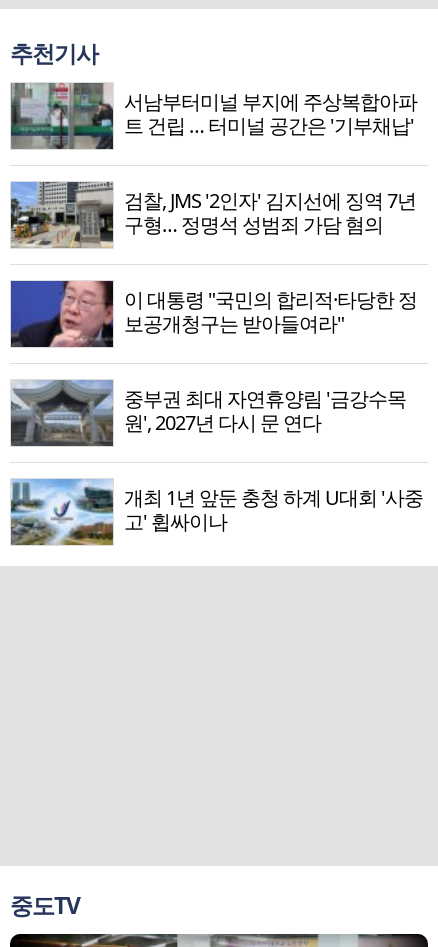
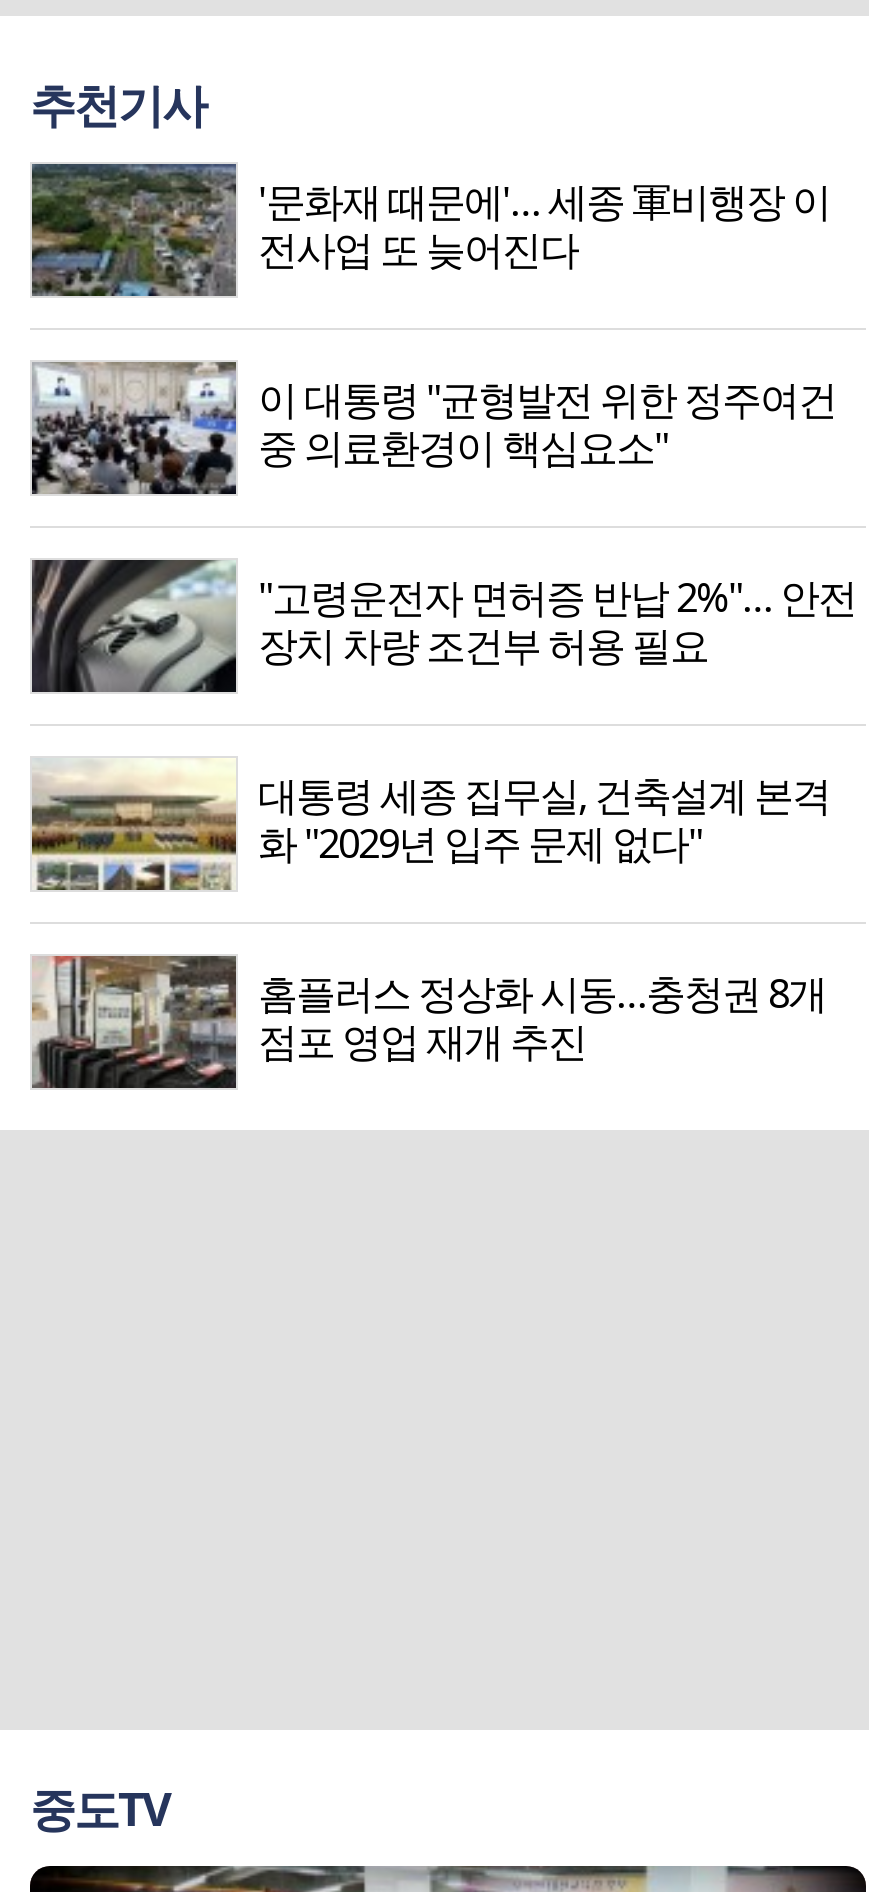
[11,82,417,150] [image] | 서남부터미널 부지에 주상복합아파 | 트 건립 … 터미널 공간은 '기부채납' -> [32,162,830,298] [image] | '문화재 때문에'… 세종 軍비행장 이 | 전사업 또 늦어진다
[11,181,416,249] [image] | 검찰, JMS '2인자' 김지선에 징역 7년 | 구형… 정명석 성범죄 가담 혐의 -> [30,360,836,496] [image] | 이 대통령 "균형발전 위한 정주여건 | 중 의료환경이 핵심요소"
[10,280,417,348] [image] | 이 대통령 "국민의 합리적·타당한 정 | 보공개청구는 받아들여라" -> [30,558,856,694] [image] | "고령운전자 면허증 반납 2%"… 안전 | 장치 차량 조건부 허용 필요
[10,379,406,446] [image] | 중부권 최대 자연휴양림 '금강수목 | 원', 2027년 다시 문 연다 -> [30,758,830,892] [image] | 대통령 세종 집무실, 건축설계 본격 | 화 "2029년 입주 문제 없다"
[10,478,423,546] [image] | 개최 1년 앞둔 충청 하계 U대회 '사중 | 고' 휩싸이나 -> [30,954,826,1090] [image] | 홈플러스 정상화 시동…충청권 8개 | 점포 영업 재개 추진

